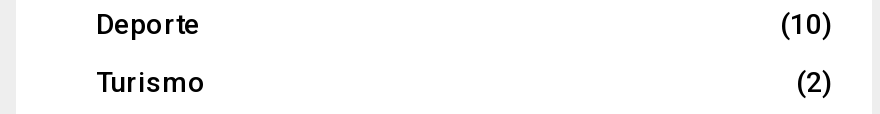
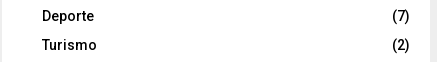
[780,8,832,40] (10) -> [392,8,410,24] (7)

